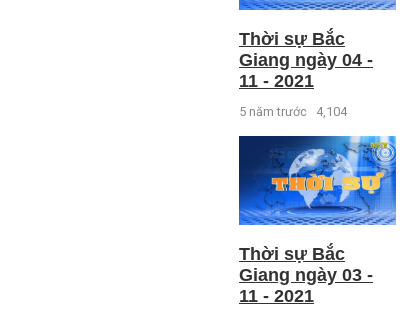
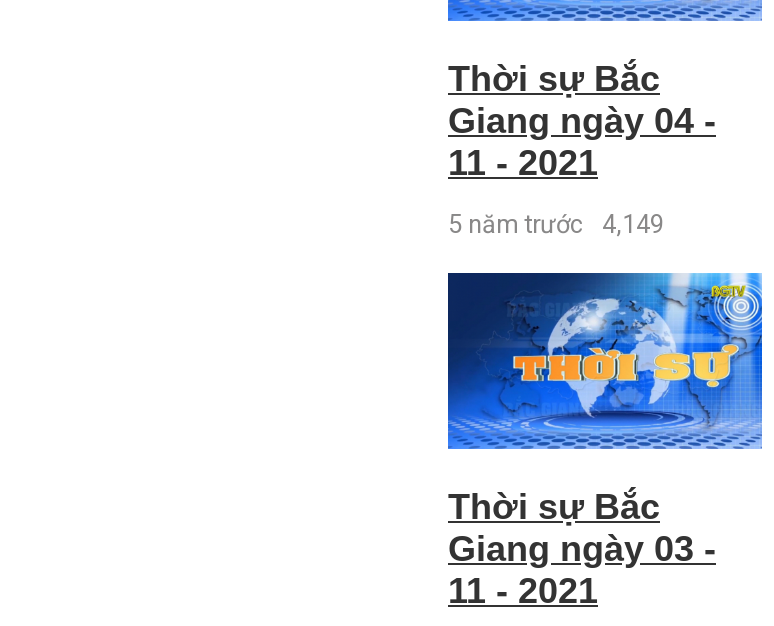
[239,104,347,119] 5 năm trước 4,104 -> [448,208,664,238] 5 năm trước 4,149

